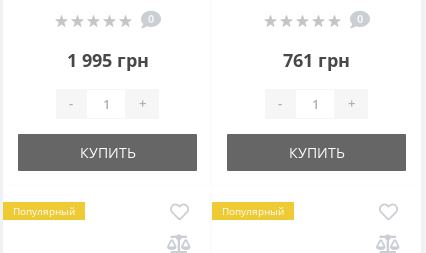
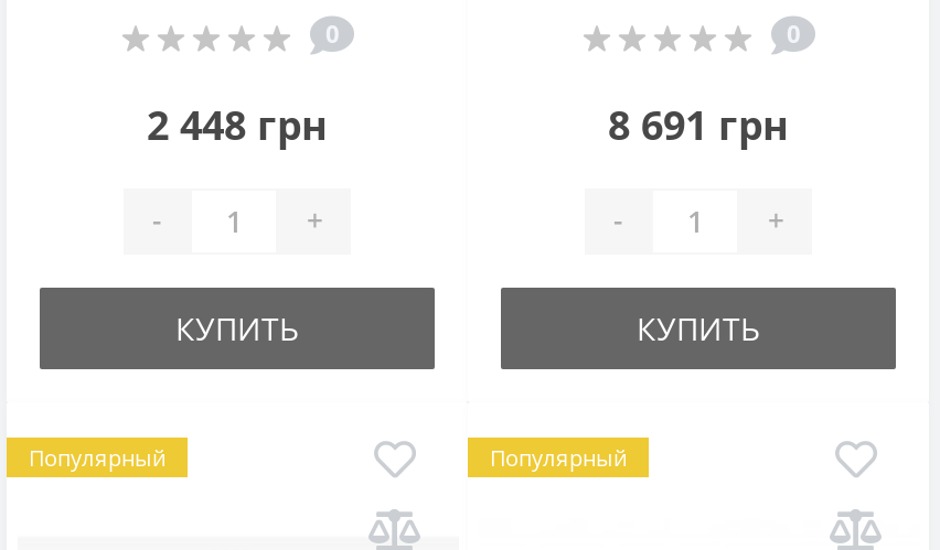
[66,47,148,71] 1 995 грн -> [147,97,328,150] 2 448 грн
[283,47,350,71] 761 грн -> [608,97,789,150] 8 691 грн

